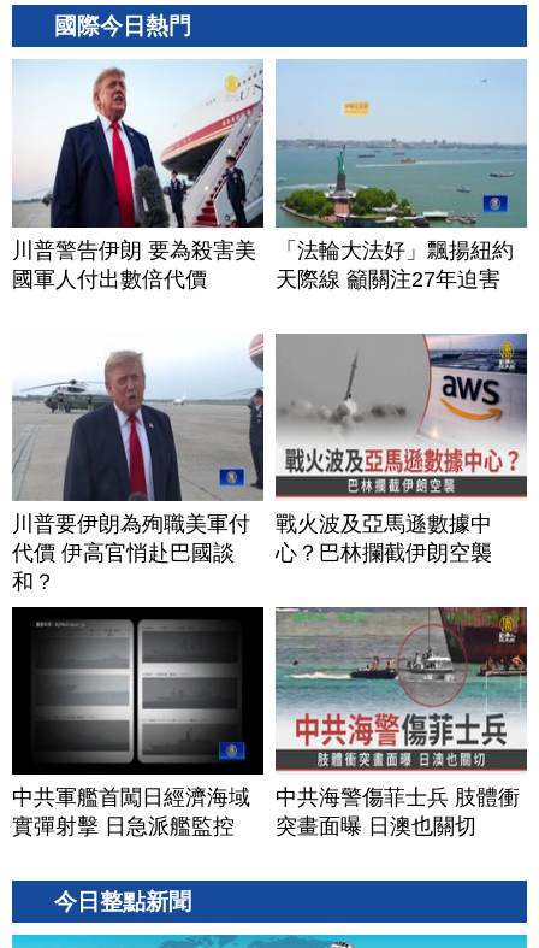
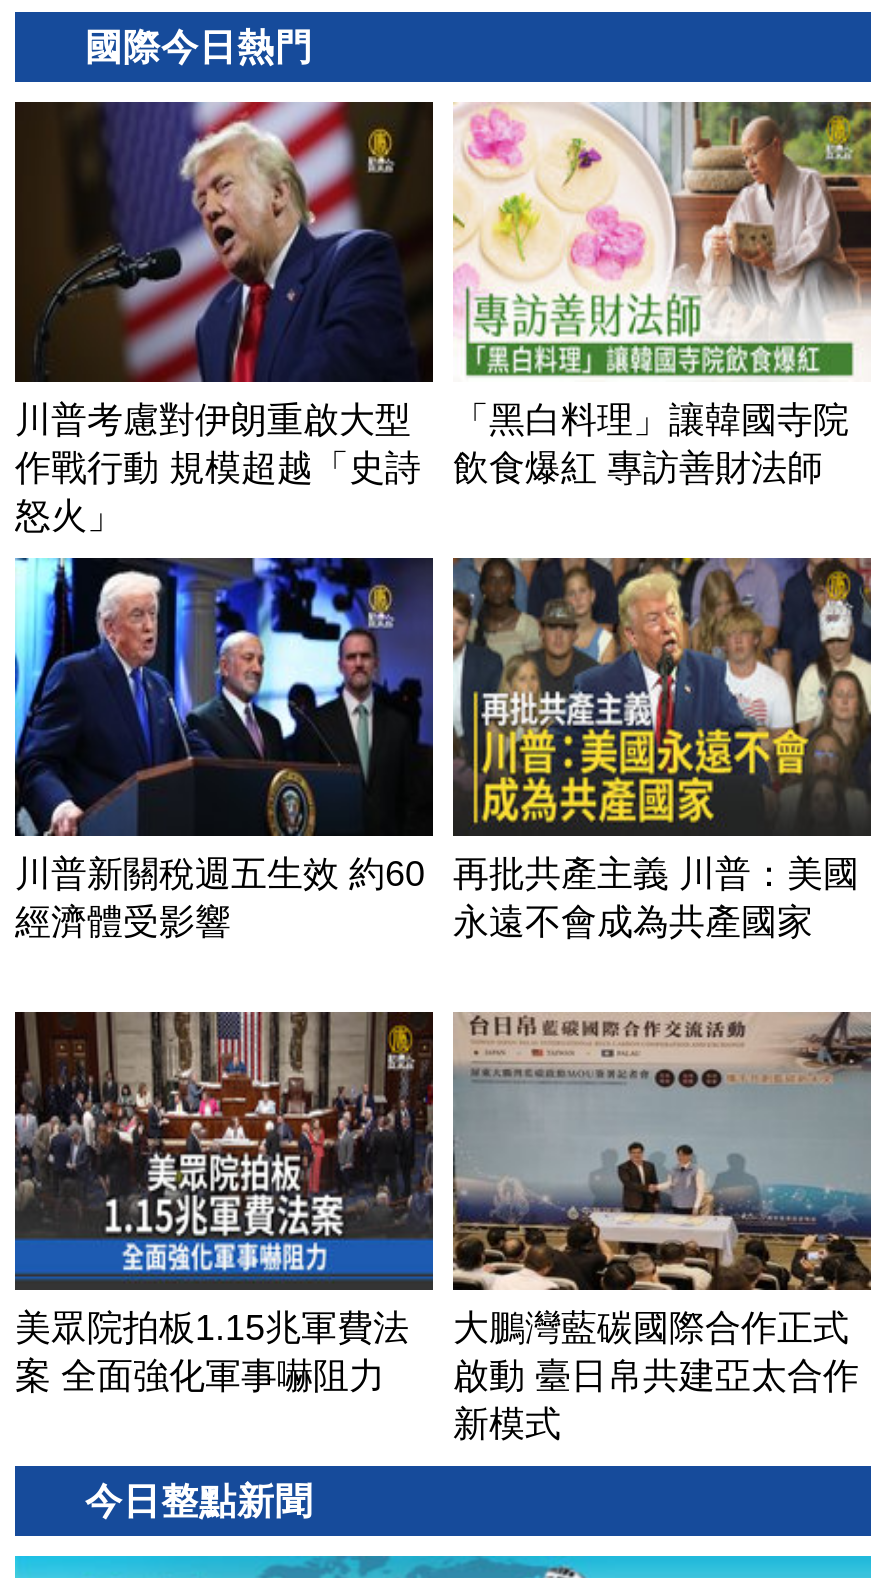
[12,59,265,291] [image] | 川普警告伊朗 要為殺害美 | 國軍人付出數倍代價 -> [13,100,435,535] [image] | 川普考慮對伊朗重啟大型 | 作戰行動 規模超越「史詩 | 怒火」
[274,59,528,291] [image] | 「法輪大法好」飄揚紐約 | 天際線 籲關注27年迫害 -> [451,100,873,487] [image] | 「黑白料理」讓韓國寺院 | 飲食爆紅 專訪善財法師
[12,334,263,594] [image] | 川普要伊朗為殉職美軍付 | 代價 伊高官悄赴巴國談 | 和？ -> [13,556,435,942] [image] | 川普新關稅週五生效 約60 | 經濟體受影響
[274,334,528,565] [image] | 戰火波及亞馬遜數據中 | 心？巴林攔截伊朗空襲 -> [451,556,873,942] [image] | 再批共產主義 川普：美國 | 永遠不會成為共產國家
[11,606,265,839] [image] | 中共軍艦首闖日經濟海域 | 實彈射擊 日急派艦監控 -> [13,1010,435,1397] [image] | 美眾院拍板1.15兆軍費法 | 案 全面強化軍事嚇阻力
[276,606,528,839] [image] | 中共海警傷菲士兵 肢體衝 | 突畫面曝 日澳也關切 -> [451,1012,873,1445] [image] | 大鵬灣藍碳國際合作正式 | 啟動 臺日帛共建亞太合作 | 新模式

